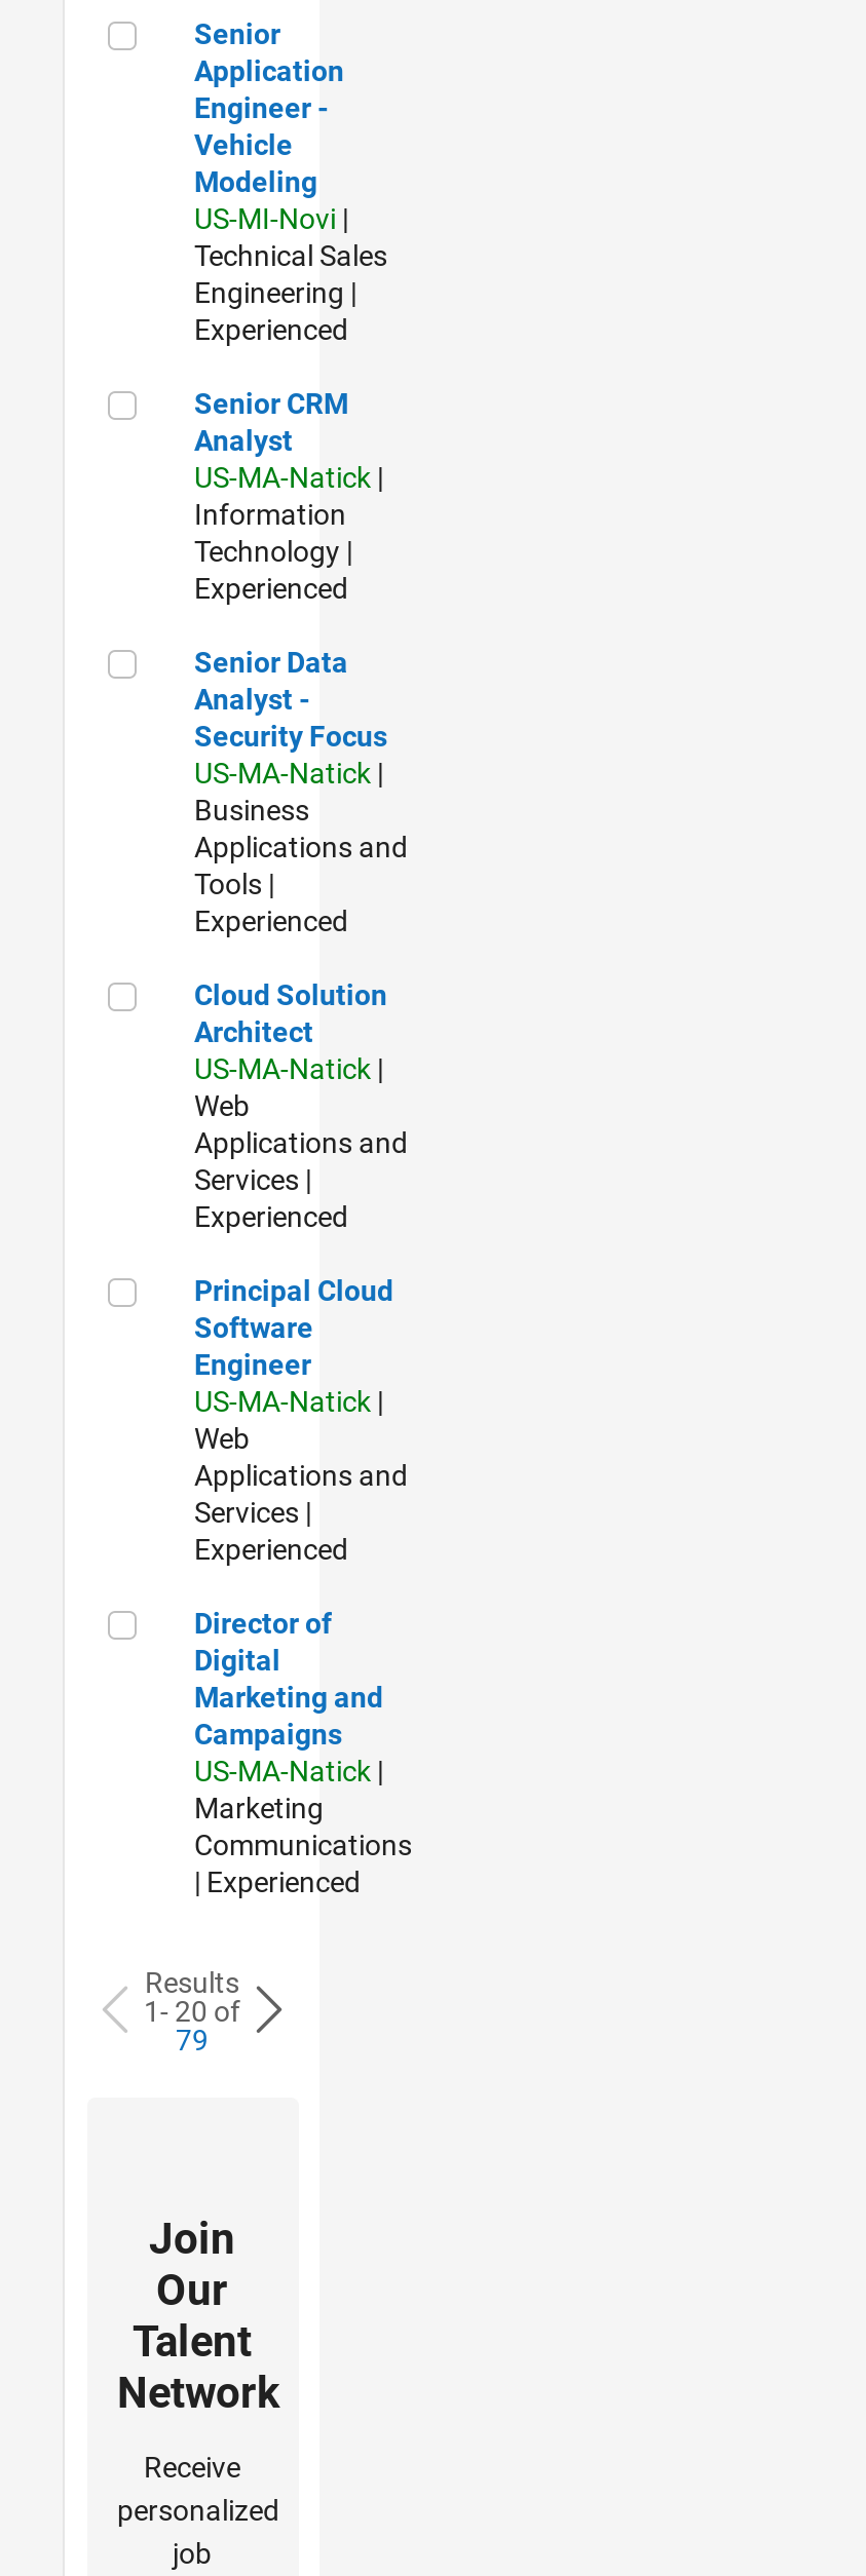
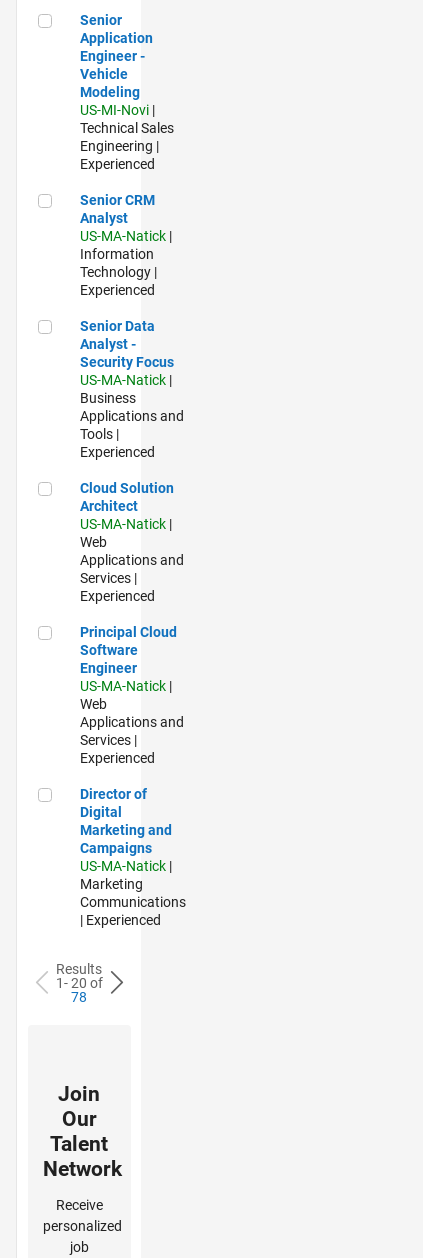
[176,2023,209,2056] 79 -> [71,989,87,1005] 78

